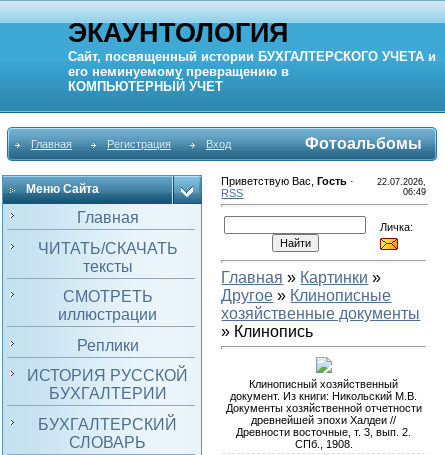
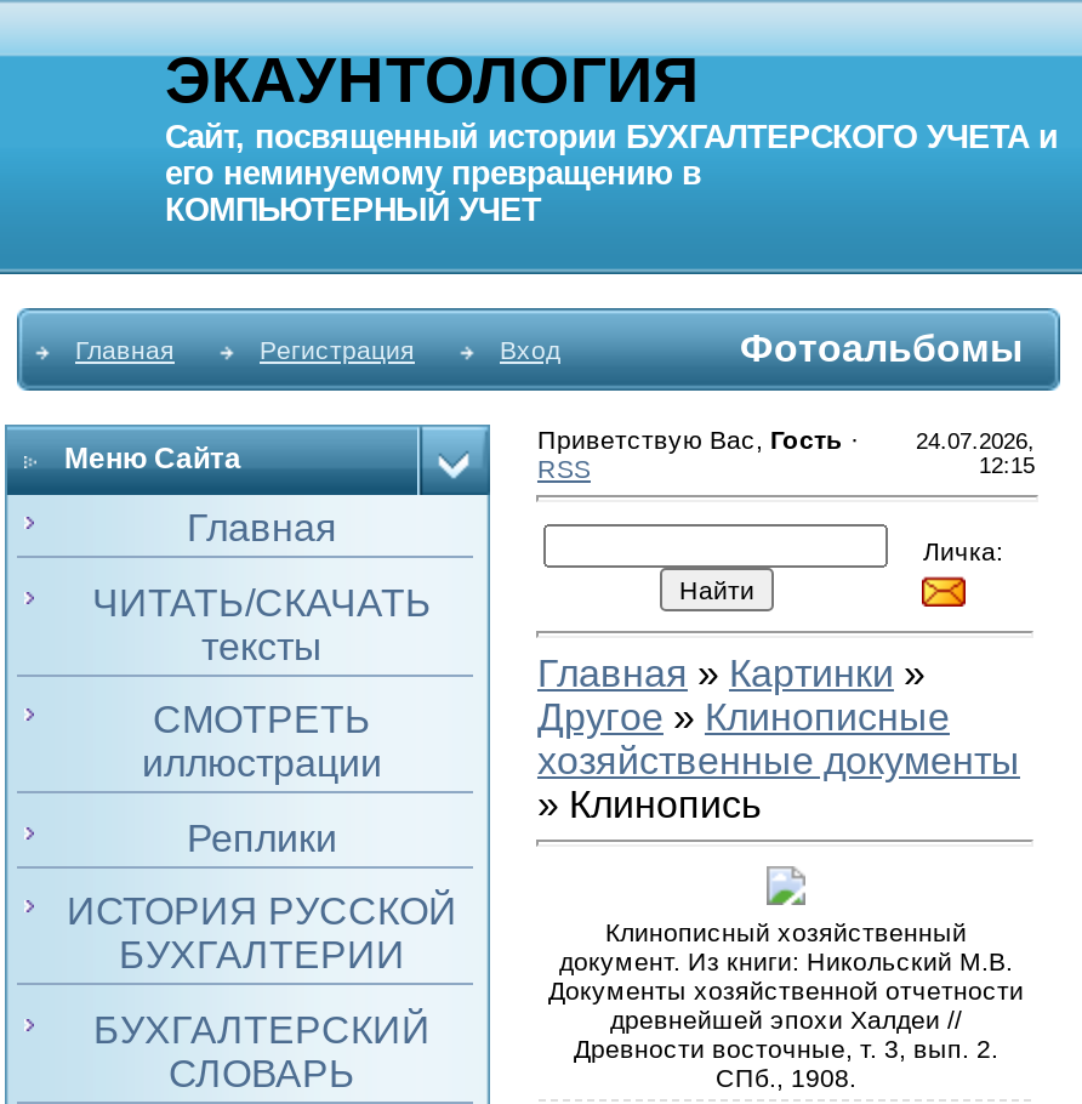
[377,177,426,187] 22.07.2026, -> [916,429,1035,454] 24.07.2026,
[403,187,426,197] 06:49 -> [979,454,1035,478] 12:15

